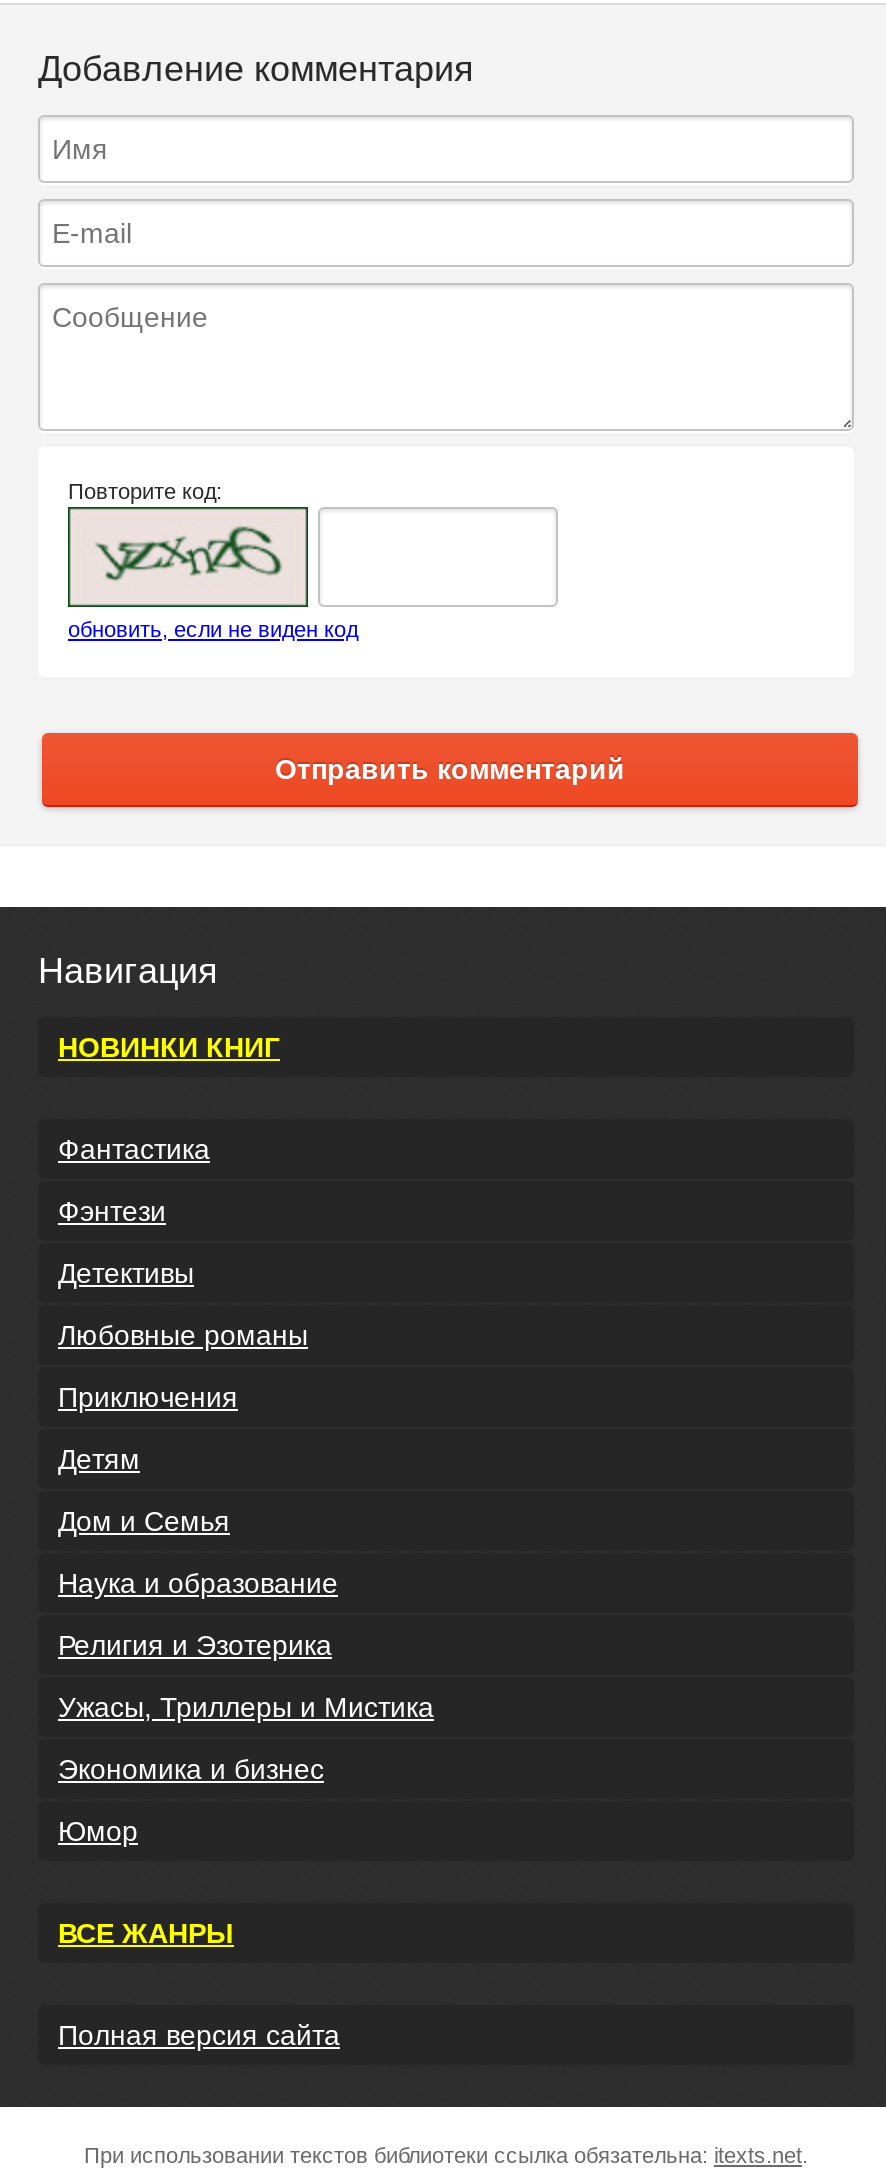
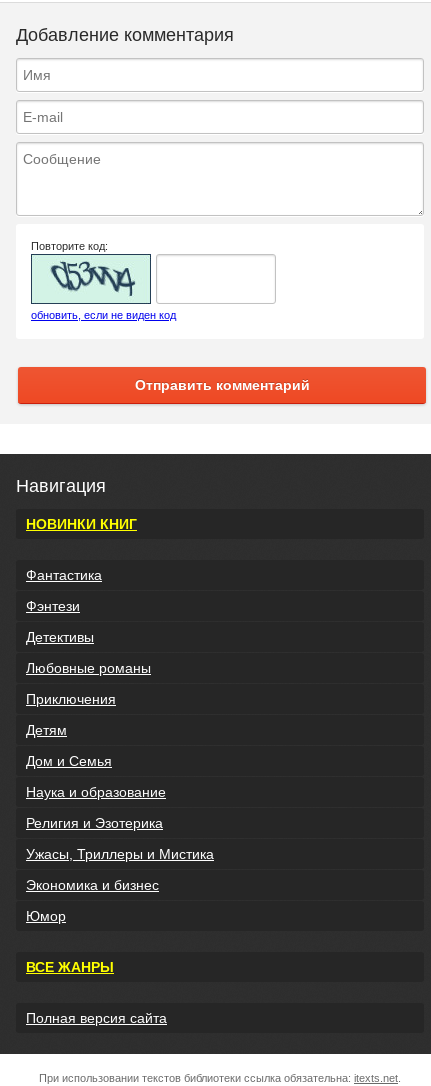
[94,519,286,593] [image] -> [46,259,138,298] [image]

